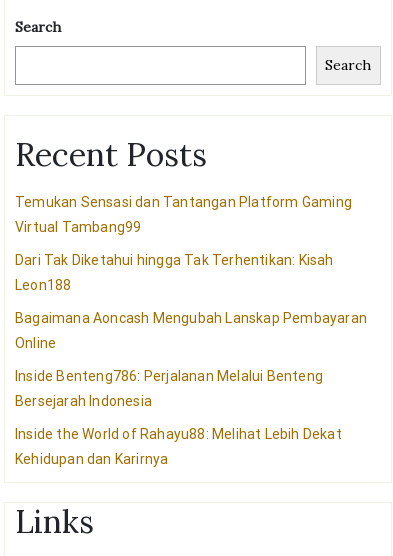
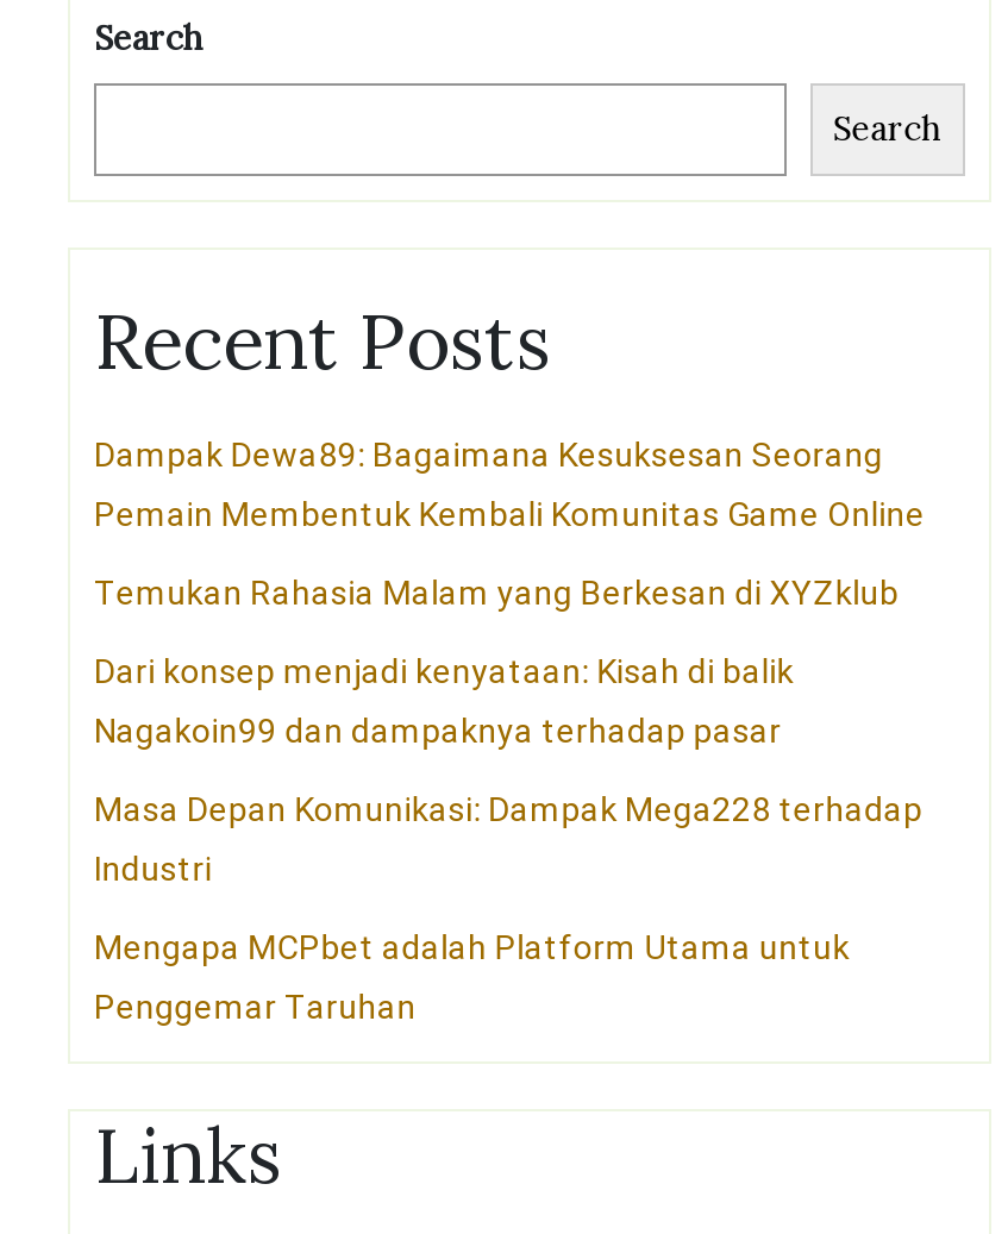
[15,194,367,467] Temukan Sensasi dan Tantangan Platform Gaming | Virtual Tambang99 | Dari Tak Diketahui hingga Tak Terhentikan: Kisah | Leon188 | Bagaimana Aoncash Mengubah Lanskap Pembayaran | Online | Inside Benteng786: Perjalanan Melalui Benteng | Bersejarah Indonesia | Inside the World of Rahayu88: Melihat Lebih Dekat | Kehidupan dan Karirnya -> [94,436,925,1026] Dampak Dewa89: Bagaimana Kesuksesan Seorang | Pemain Membentuk Kembali Komunitas Game Online | Temukan Rahasia Malam yang Berkesan di XYZklub | Dari konsep menjadi kenyataan: Kisah di balik | Nagakoin99 dan dampaknya terhadap pasar | Masa Depan Komunikasi: Dampak Mega228 terhadap | Industri | Mengapa MCPbet adalah Platform Utama untuk | Penggemar Taruhan

